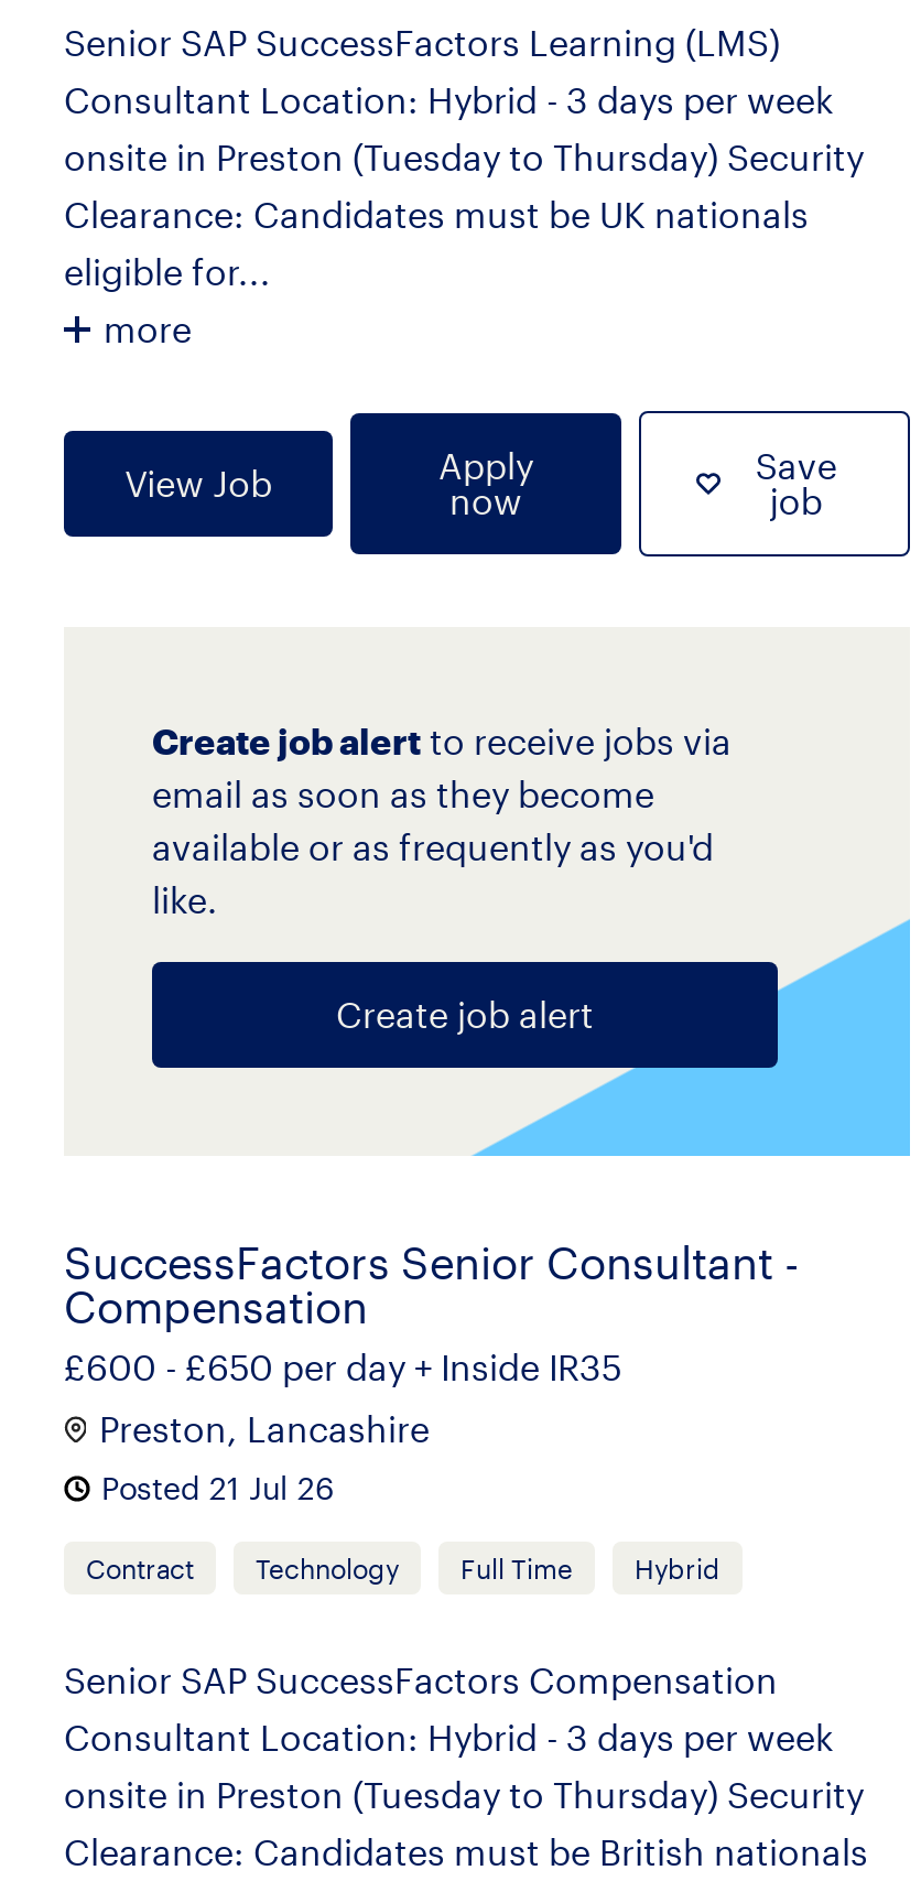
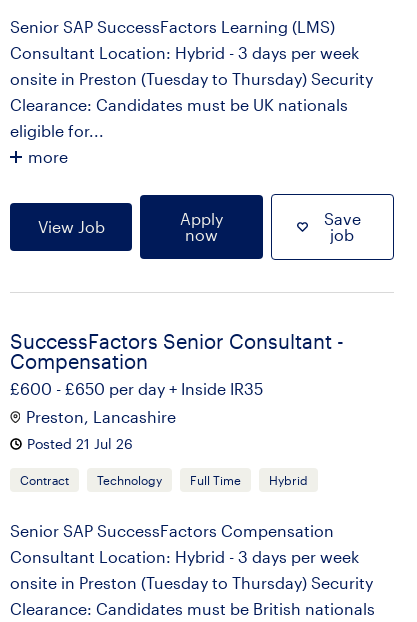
[150,720,912,1158] [image] | Create job alert to receive jobs via | email as soon as they become | available or as frequently as you'd | like. | Create job alert -> none

